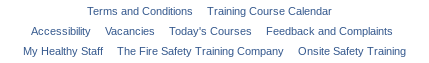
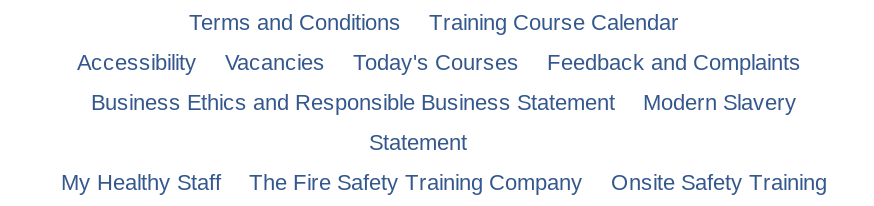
none -> [91,91,797,155] Business Ethics and Responsible Business Statement | Modern Slavery | Statement

